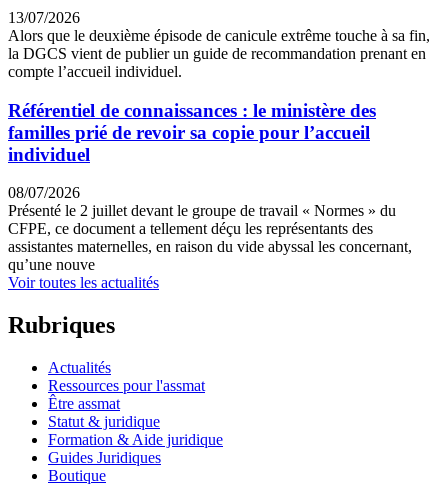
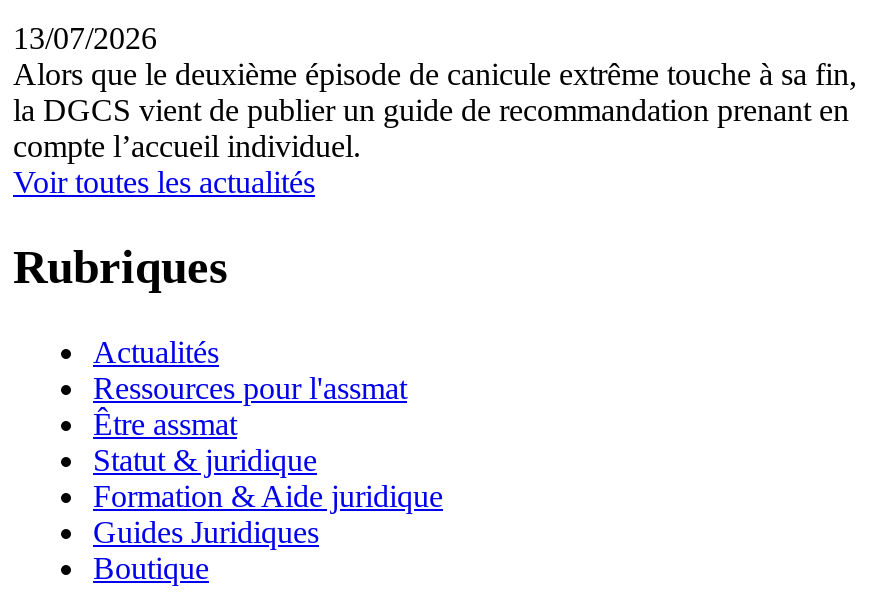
[8,100,412,273] Référentiel de connaissances : le ministère des | familles prié de revoir sa copie pour l’accueil | individuel | 08/07/2026 | Présenté le 2 juillet devant le groupe de travail « Normes » du | CFPE, ce document a tellement déçu les représentants des | assistantes maternelles, en raison du vide abyssal les concernant, | qu’une nouve -> none

